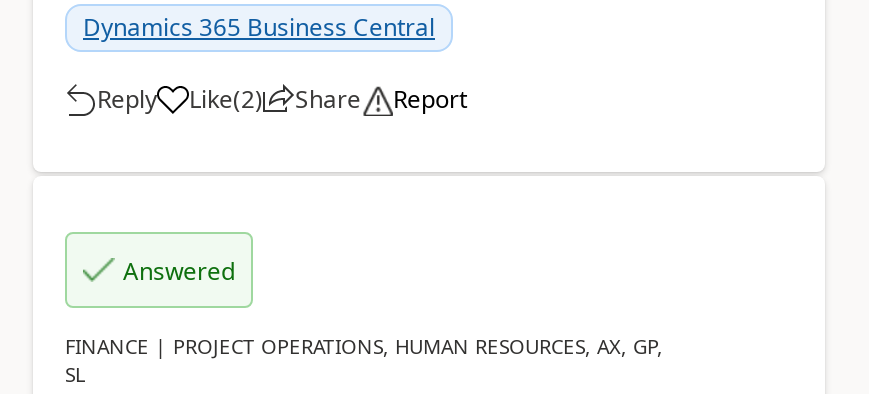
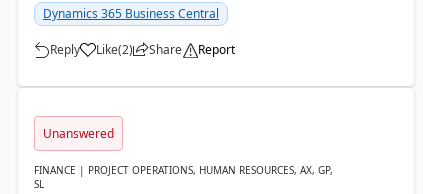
[123,253,235,287] Answered -> [43,125,114,142] Unanswered

